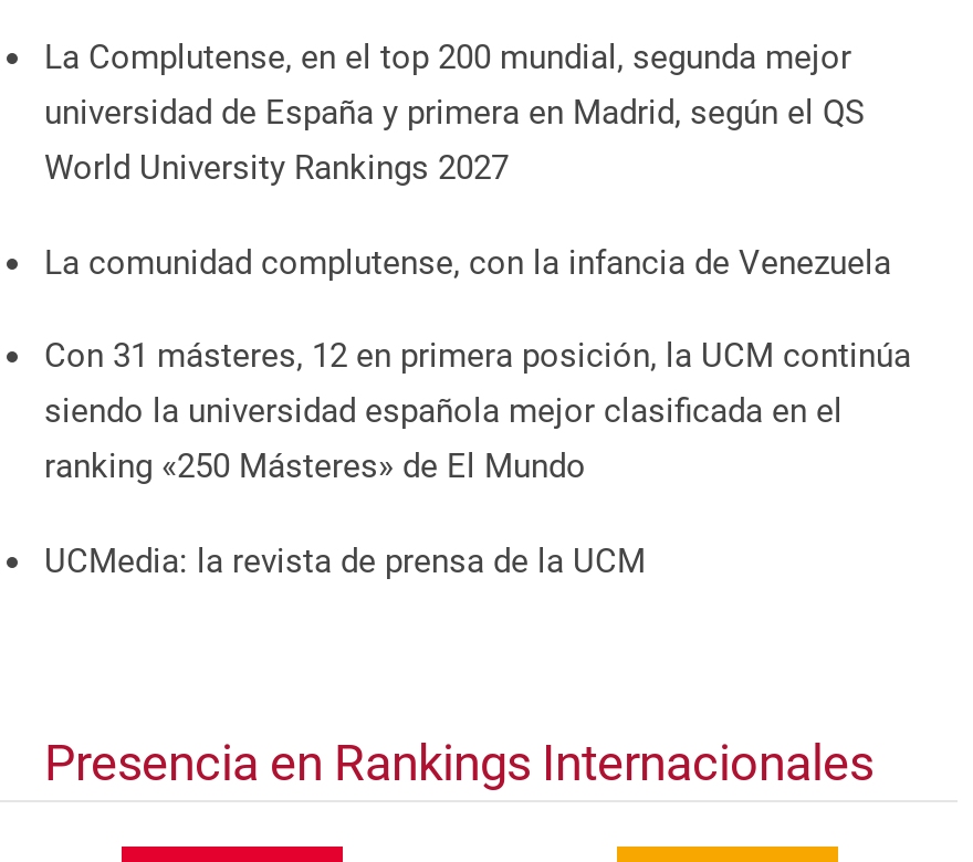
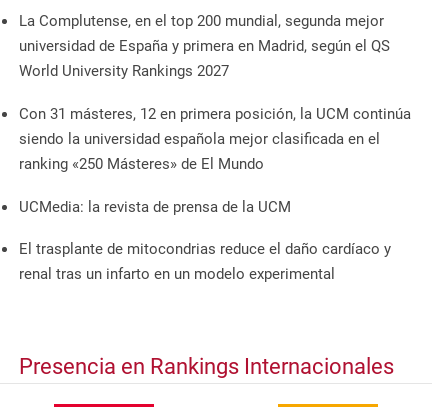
[44,242,891,282] La comunidad complutense, con la infancia de Venezuela -> none
moved [44,336,911,581] -> [19,105,411,216]: Con 31 másteres, 12 en primera posición, la UCM continúa | siendo la universidad española mejor clasificada en el | ranking «250 Másteres» de El Mundo | UCMedia: la revista de prensa de la UCM
none -> [19,240,391,283] El trasplante de mitocondrias reduce el daño cardíaco y | renal tras un infarto en un modelo experimental

